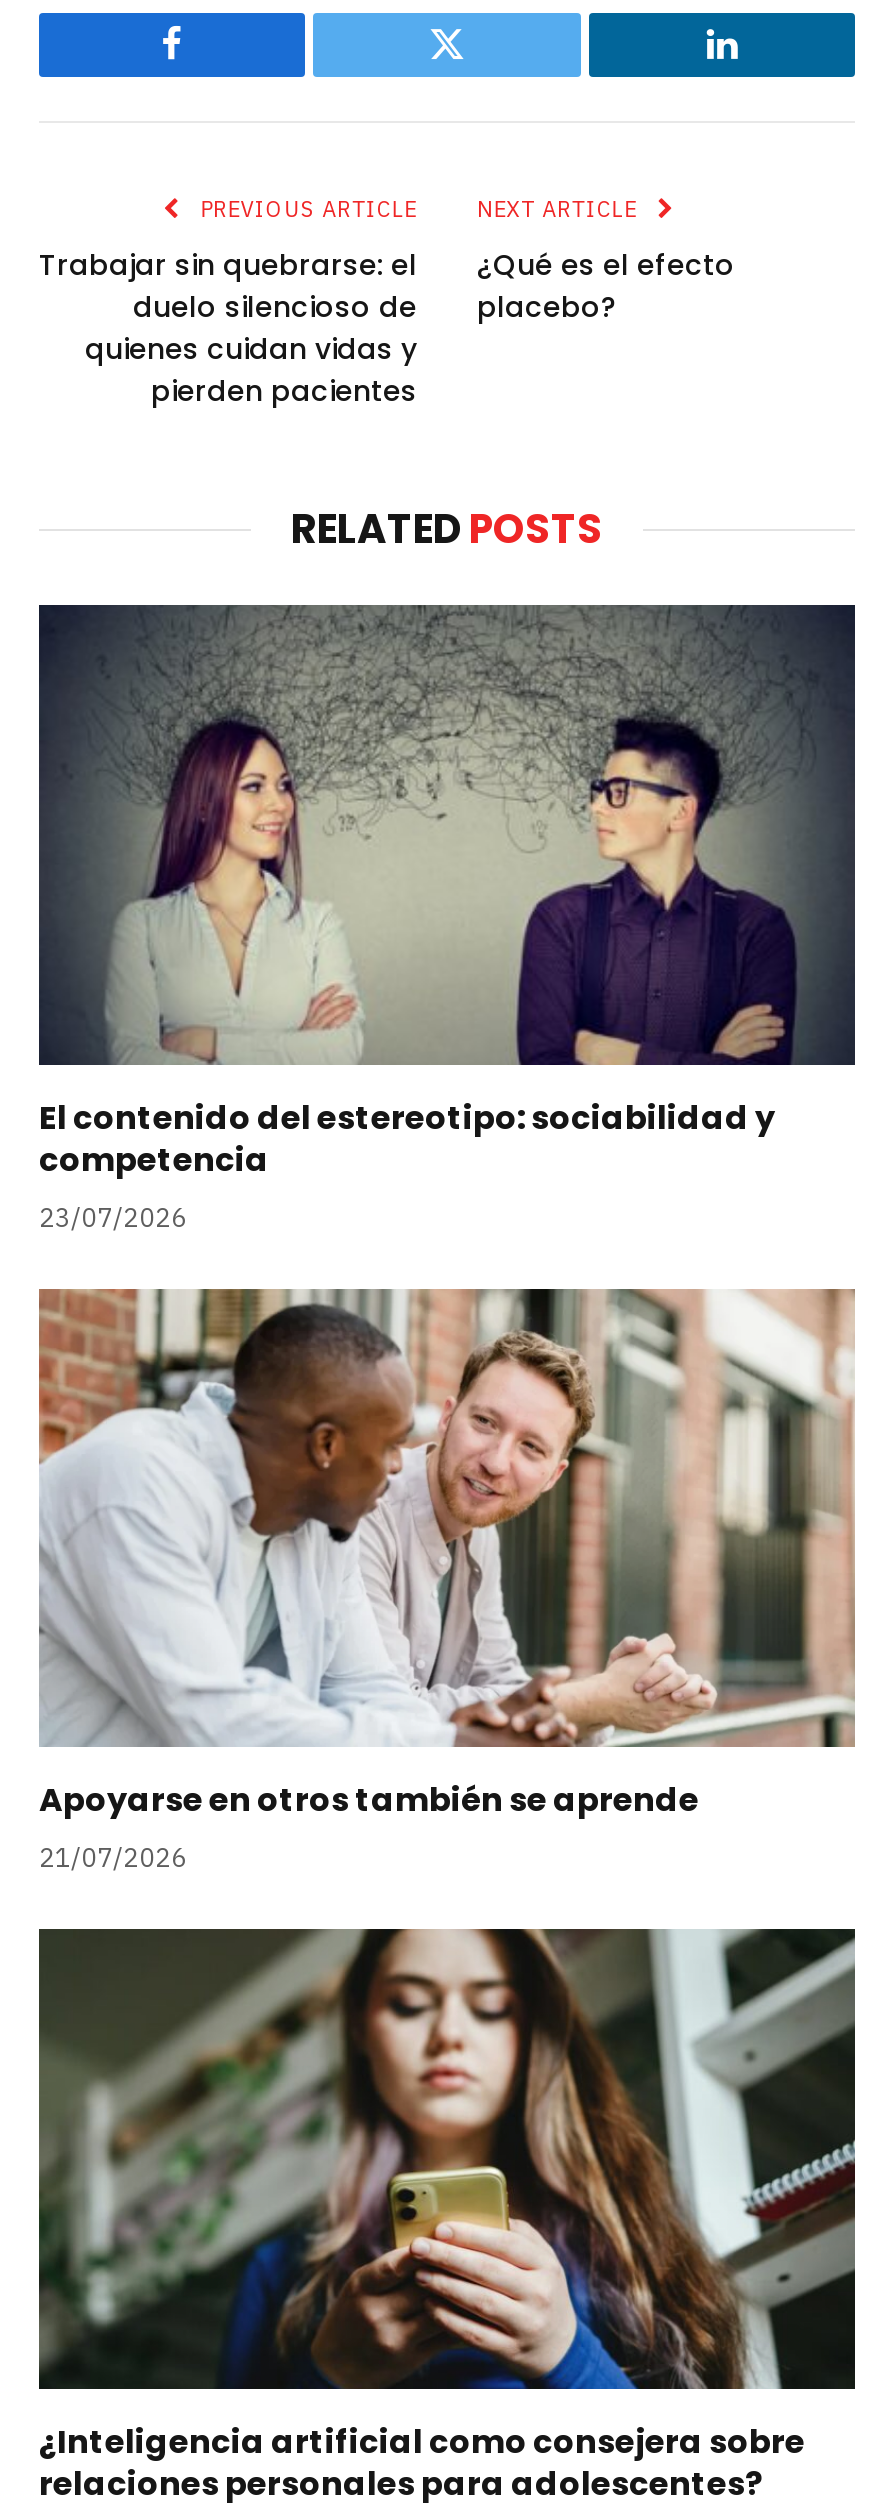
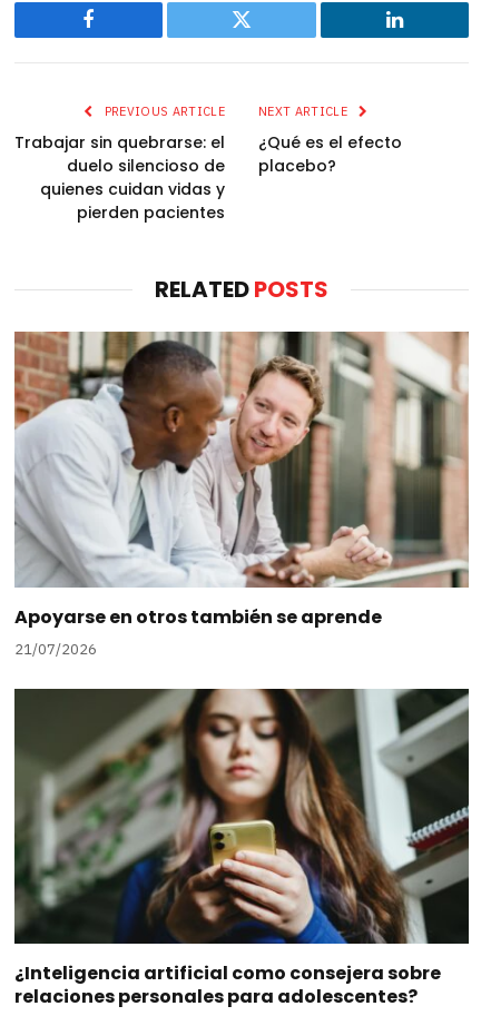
[37,603,857,1235] [image] | El contenido del estereotipo: sociabilidad y | competencia | 23/07/2026 -> none

